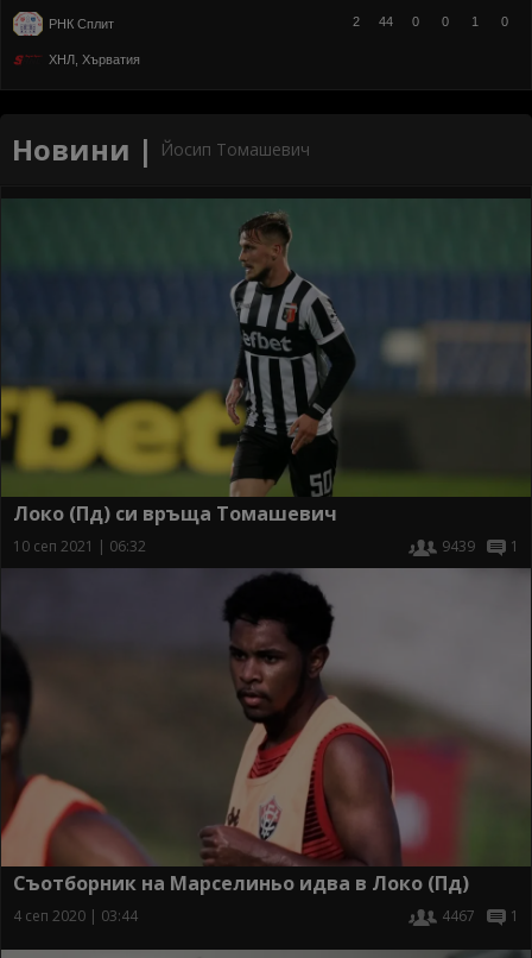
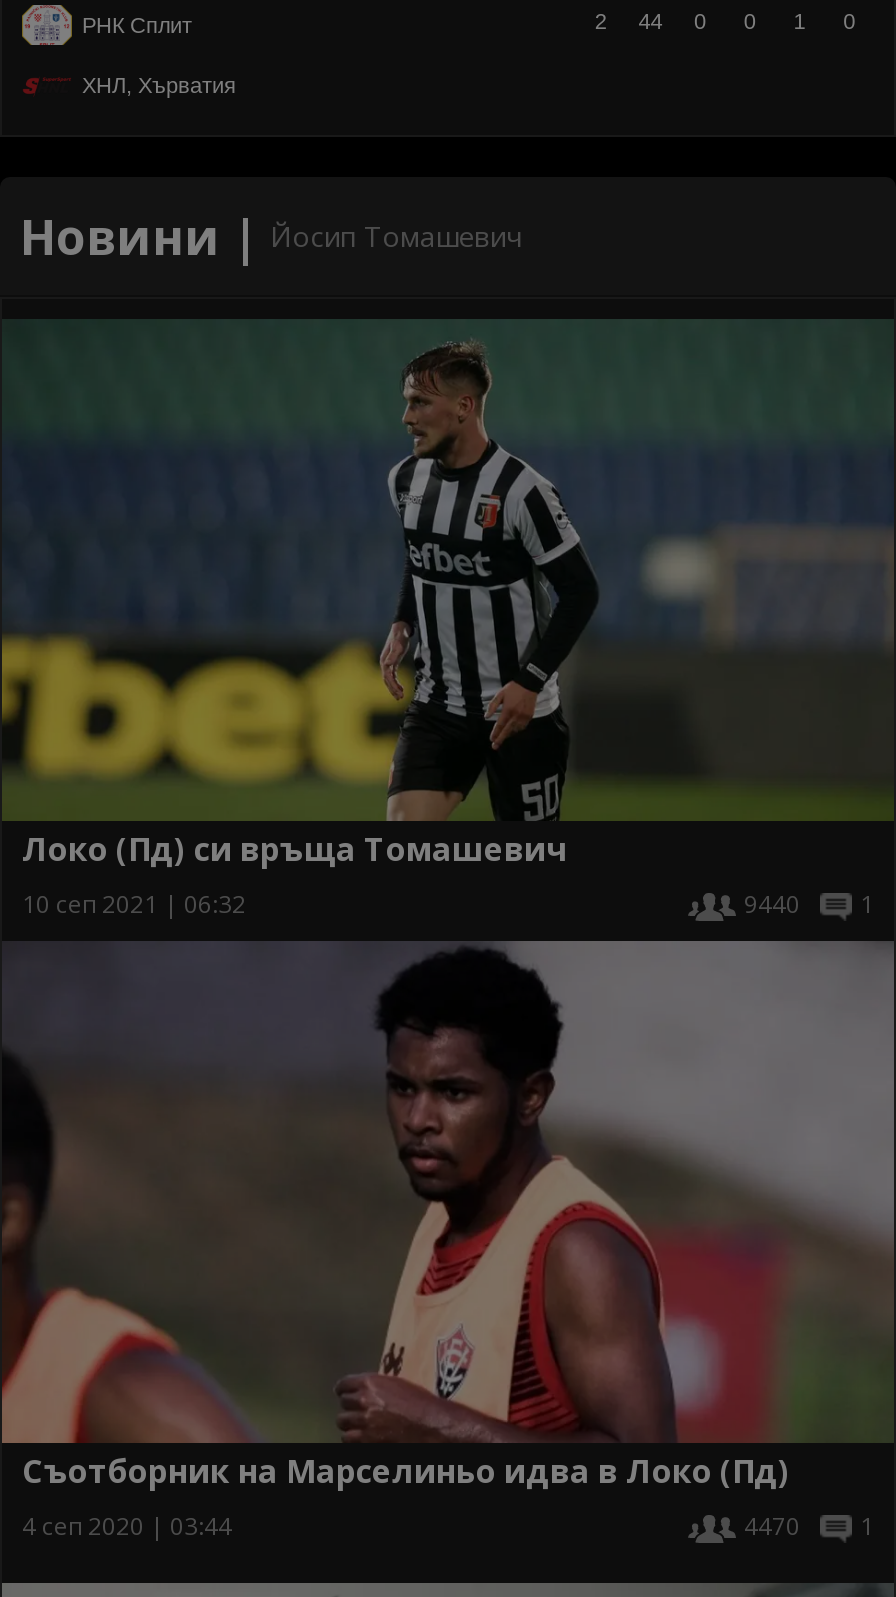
[442,536,519,556] 9439 1 -> [744,886,874,920] 9440 1
[442,905,519,926] 4467 1 -> [744,1508,874,1542] 4470 1

